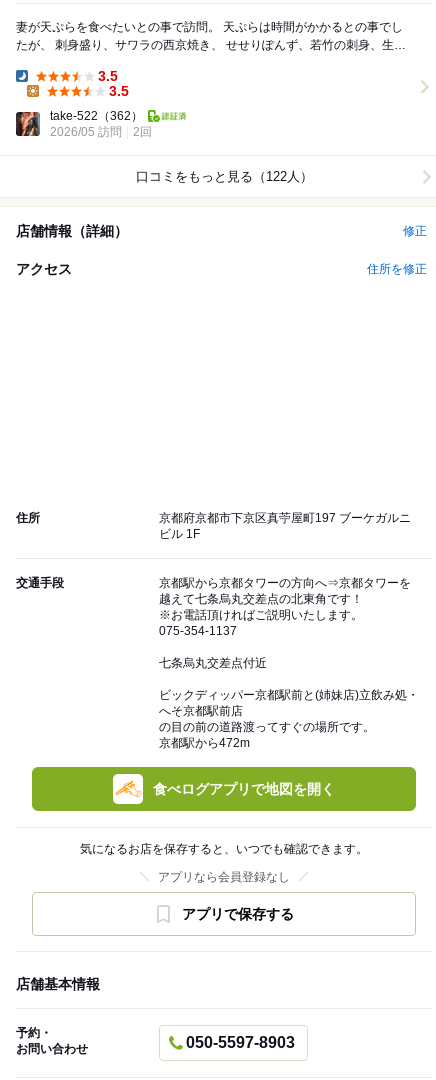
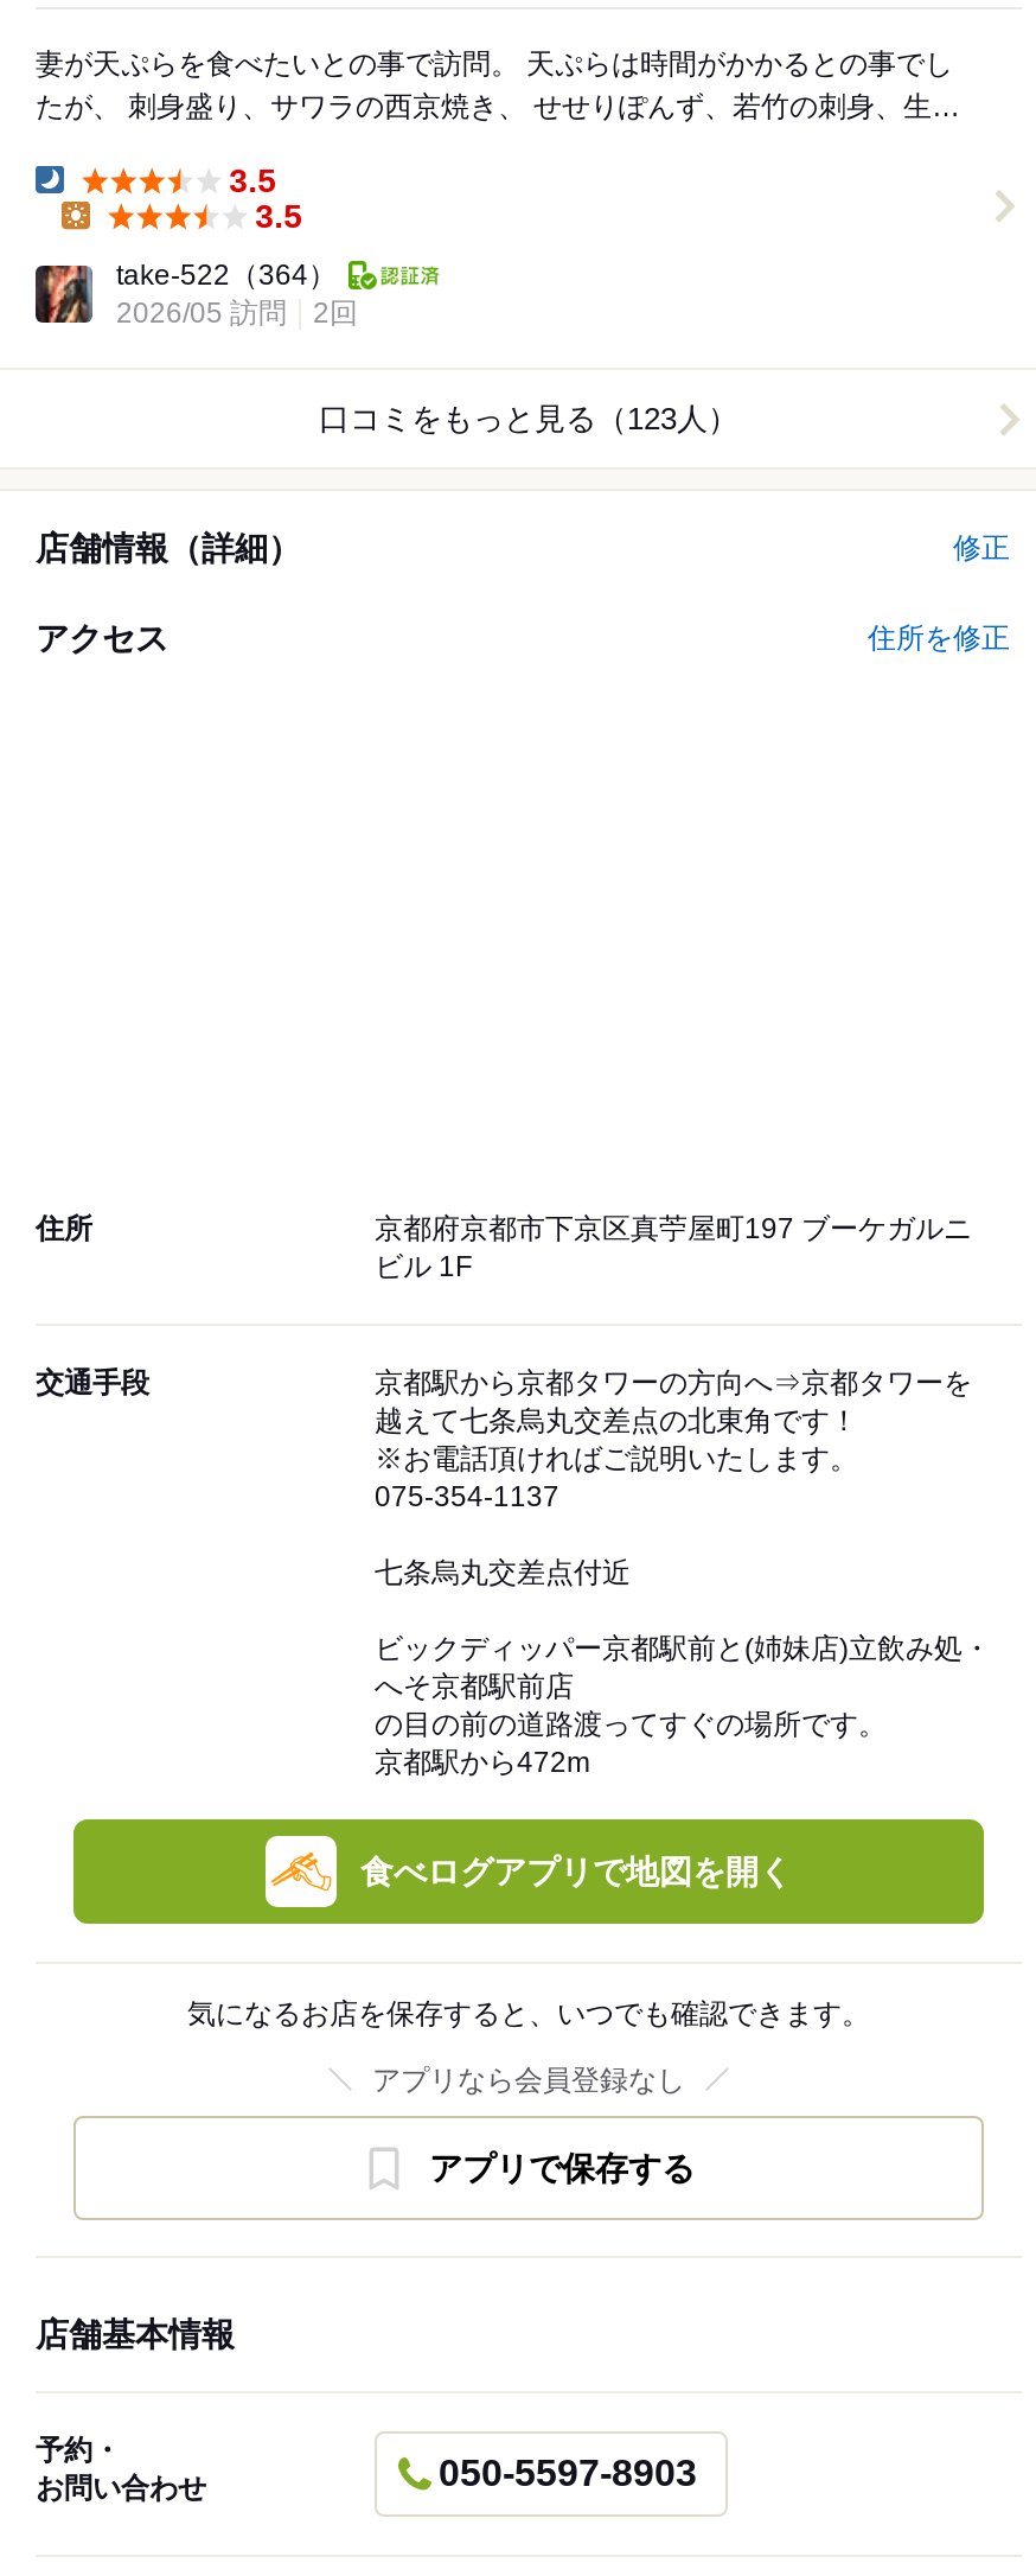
[50,109,143,123] take-522（362） -> [116,259,337,292] take-522（364）
[135,169,312,184] 口コミをもっと見る（122人） -> [319,401,738,437] 口コミをもっと見る（123人）

